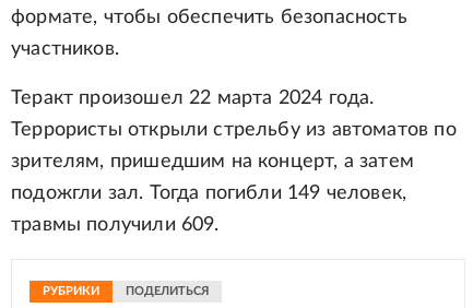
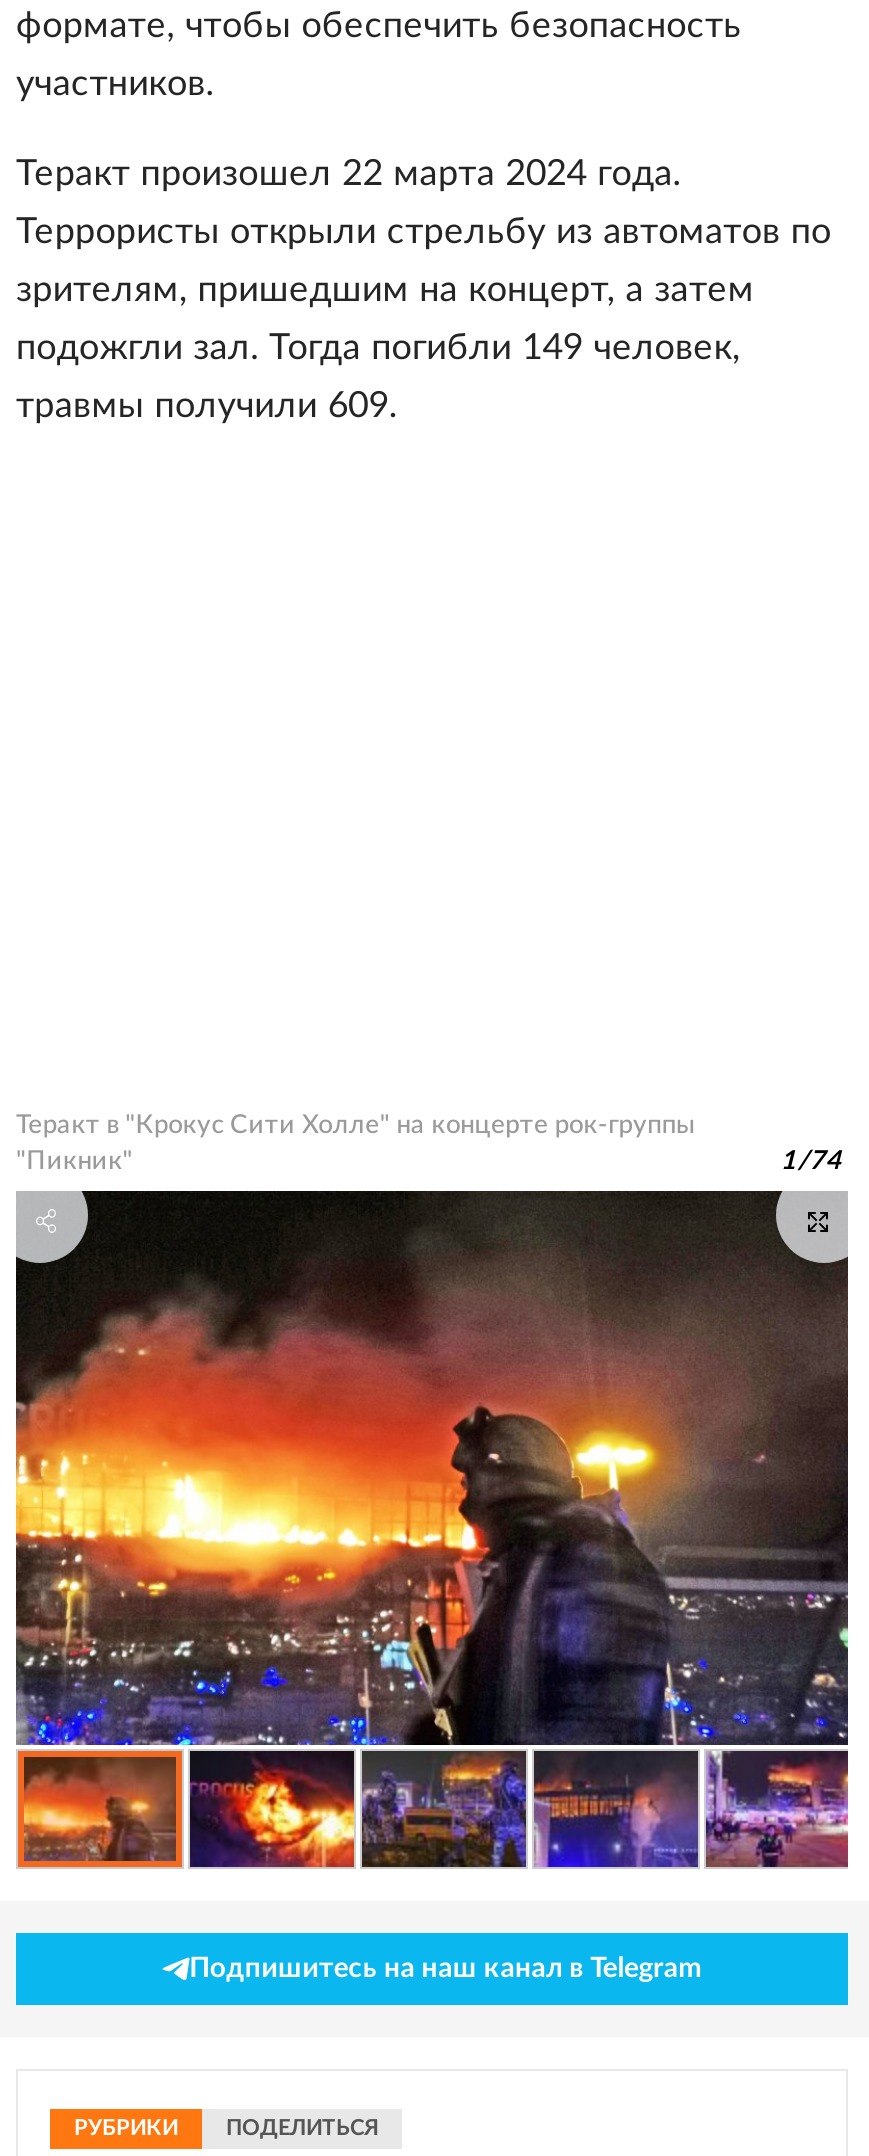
none -> [14,1189,850,1871] [image]
none -> [16,1113,842,1175] Теракт в "Крокус Сити Холле" на концерте рок-группы | "Пикник" | 1/74
none -> [189,1956,703,1984] Подпишитесь на наш канал в Telegram

